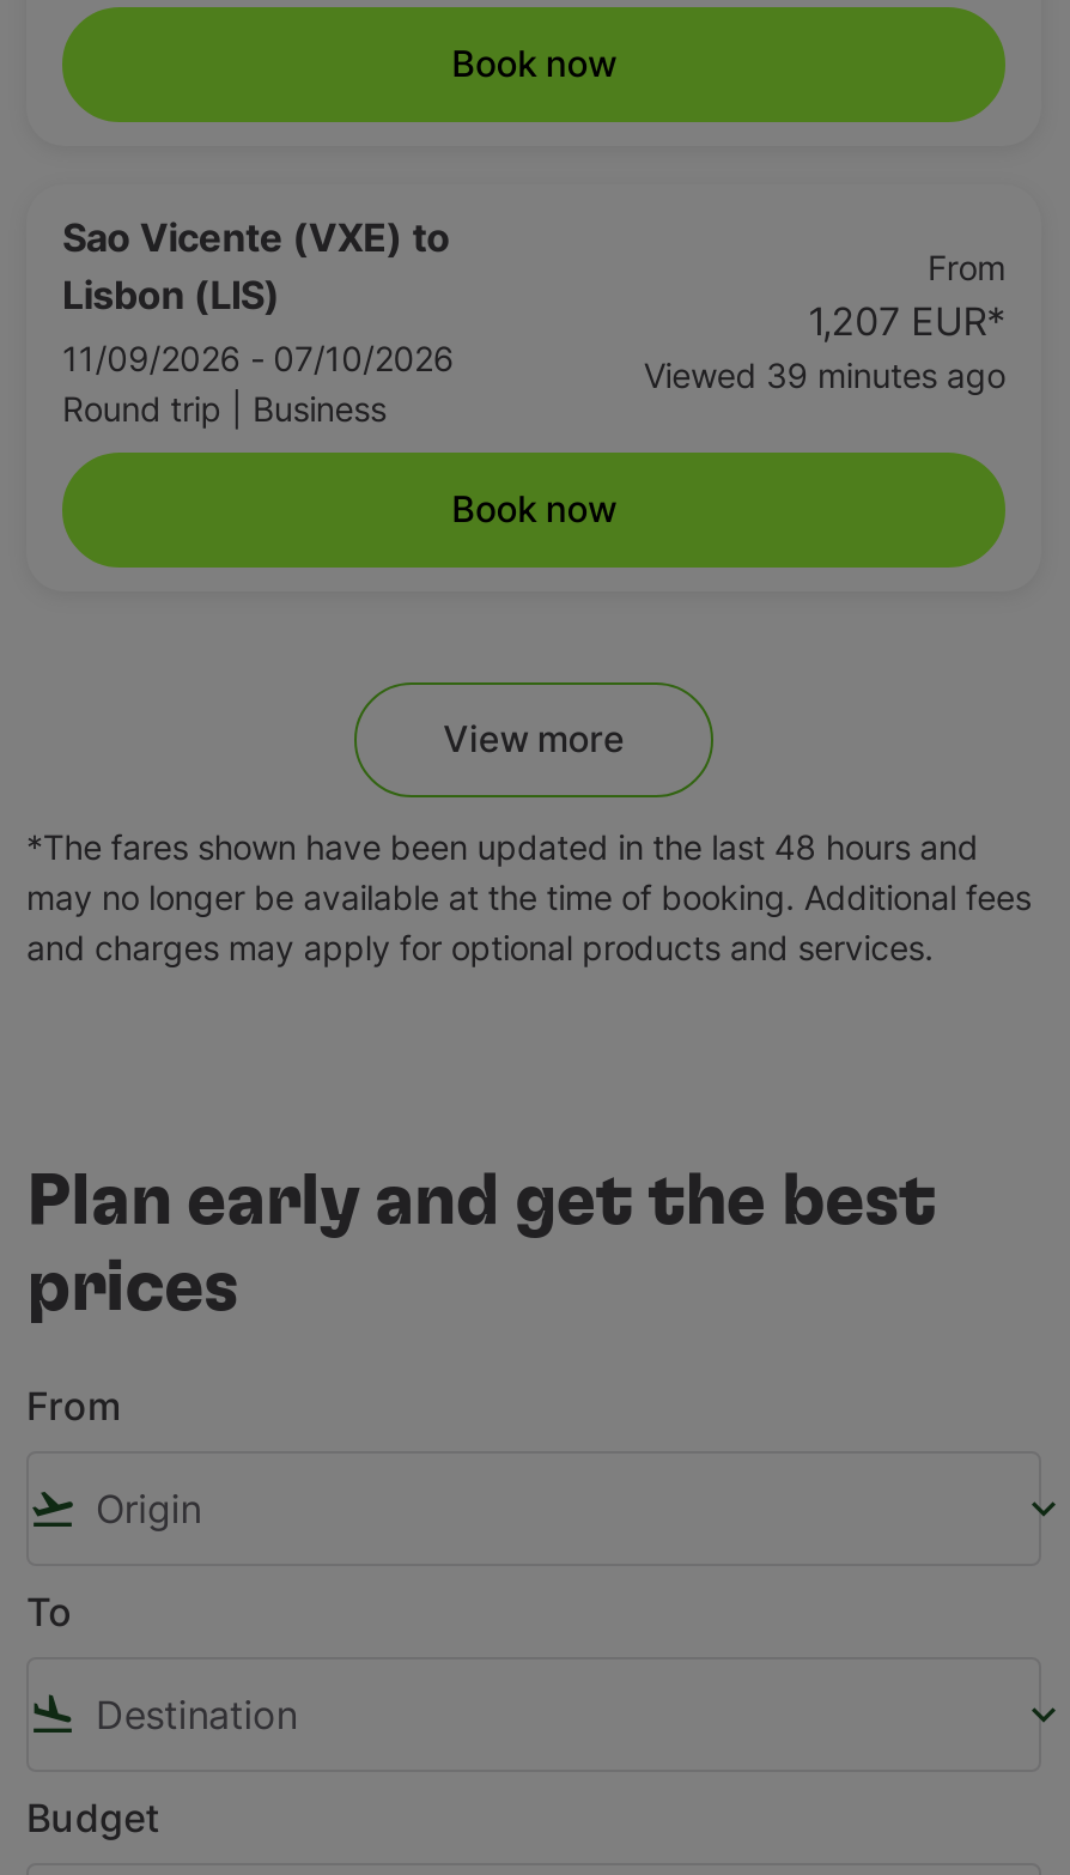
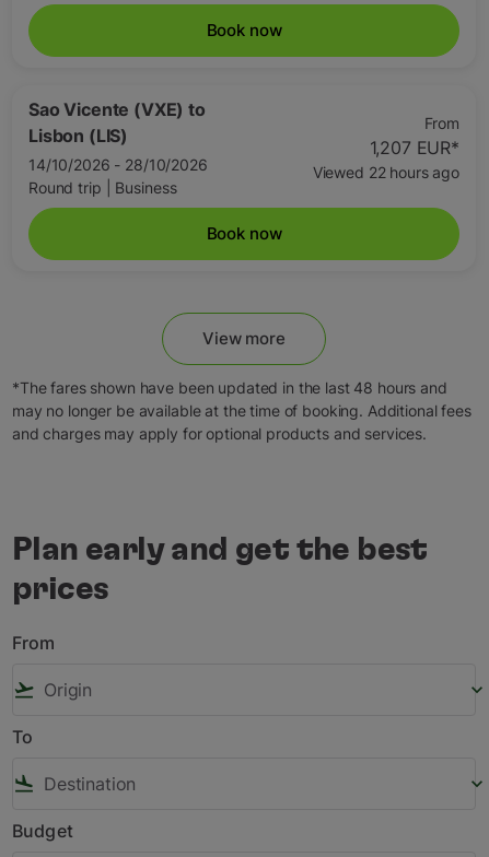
[62,338,454,378] 11/09/2026 - 07/10/2026 -> [28,155,208,174] 14/10/2026 - 28/10/2026
[644,354,1005,395] Viewed 39 minutes ago -> [312,163,459,181] Viewed 22 hours ago

